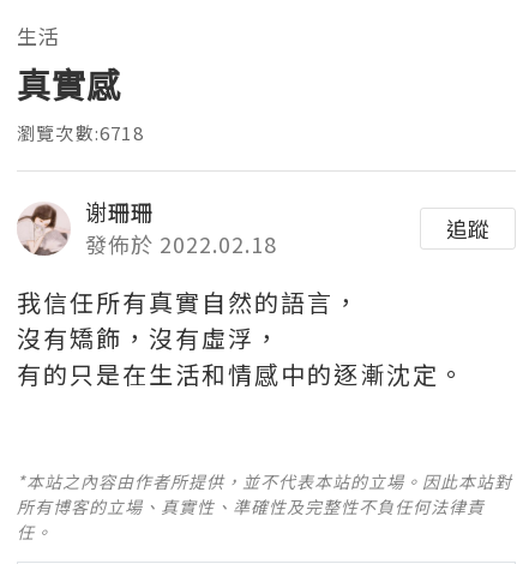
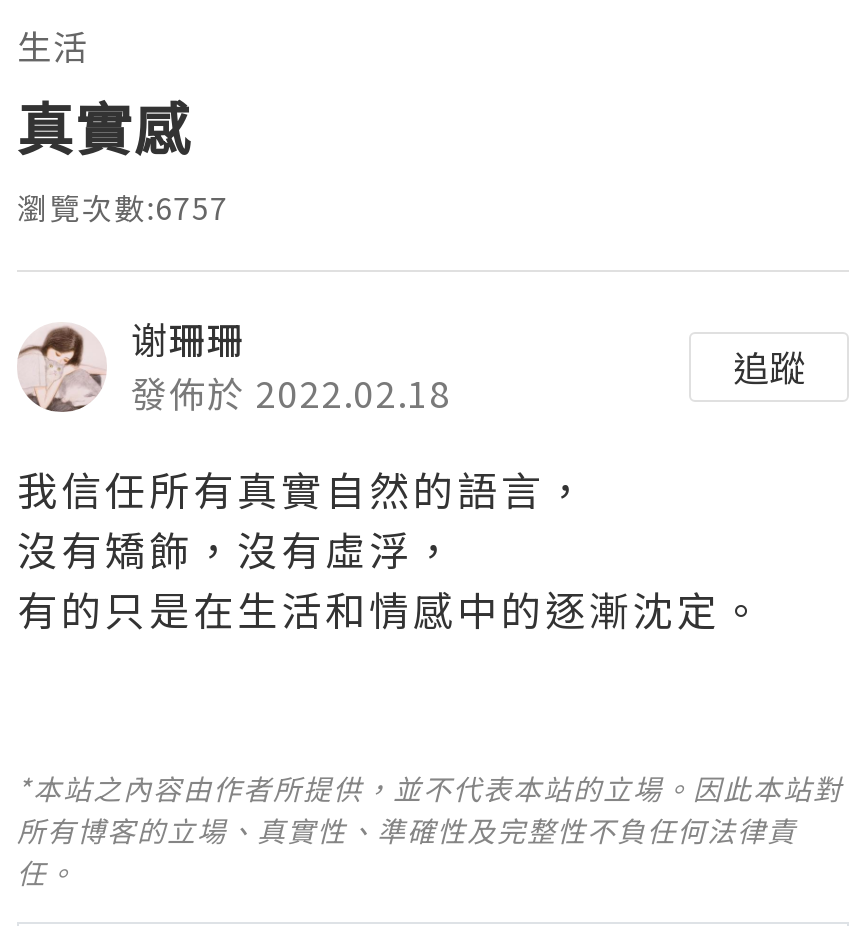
[17,120,144,145] 瀏覽次數:6718 -> [17,186,229,228] 瀏覽次數:6757

